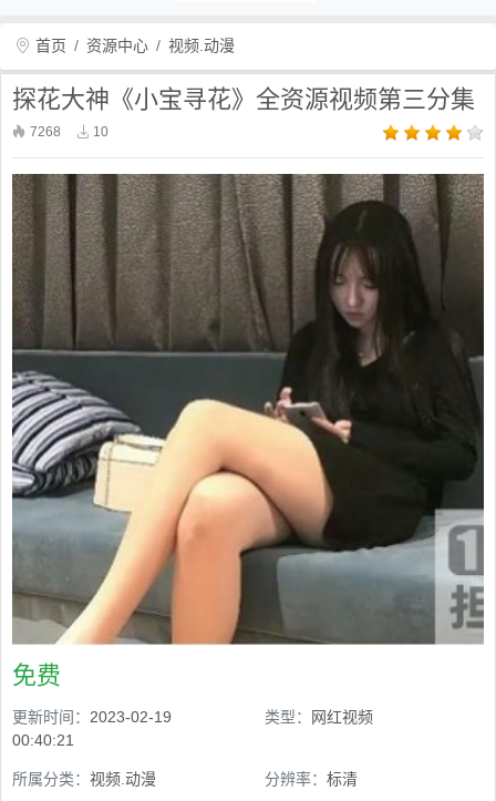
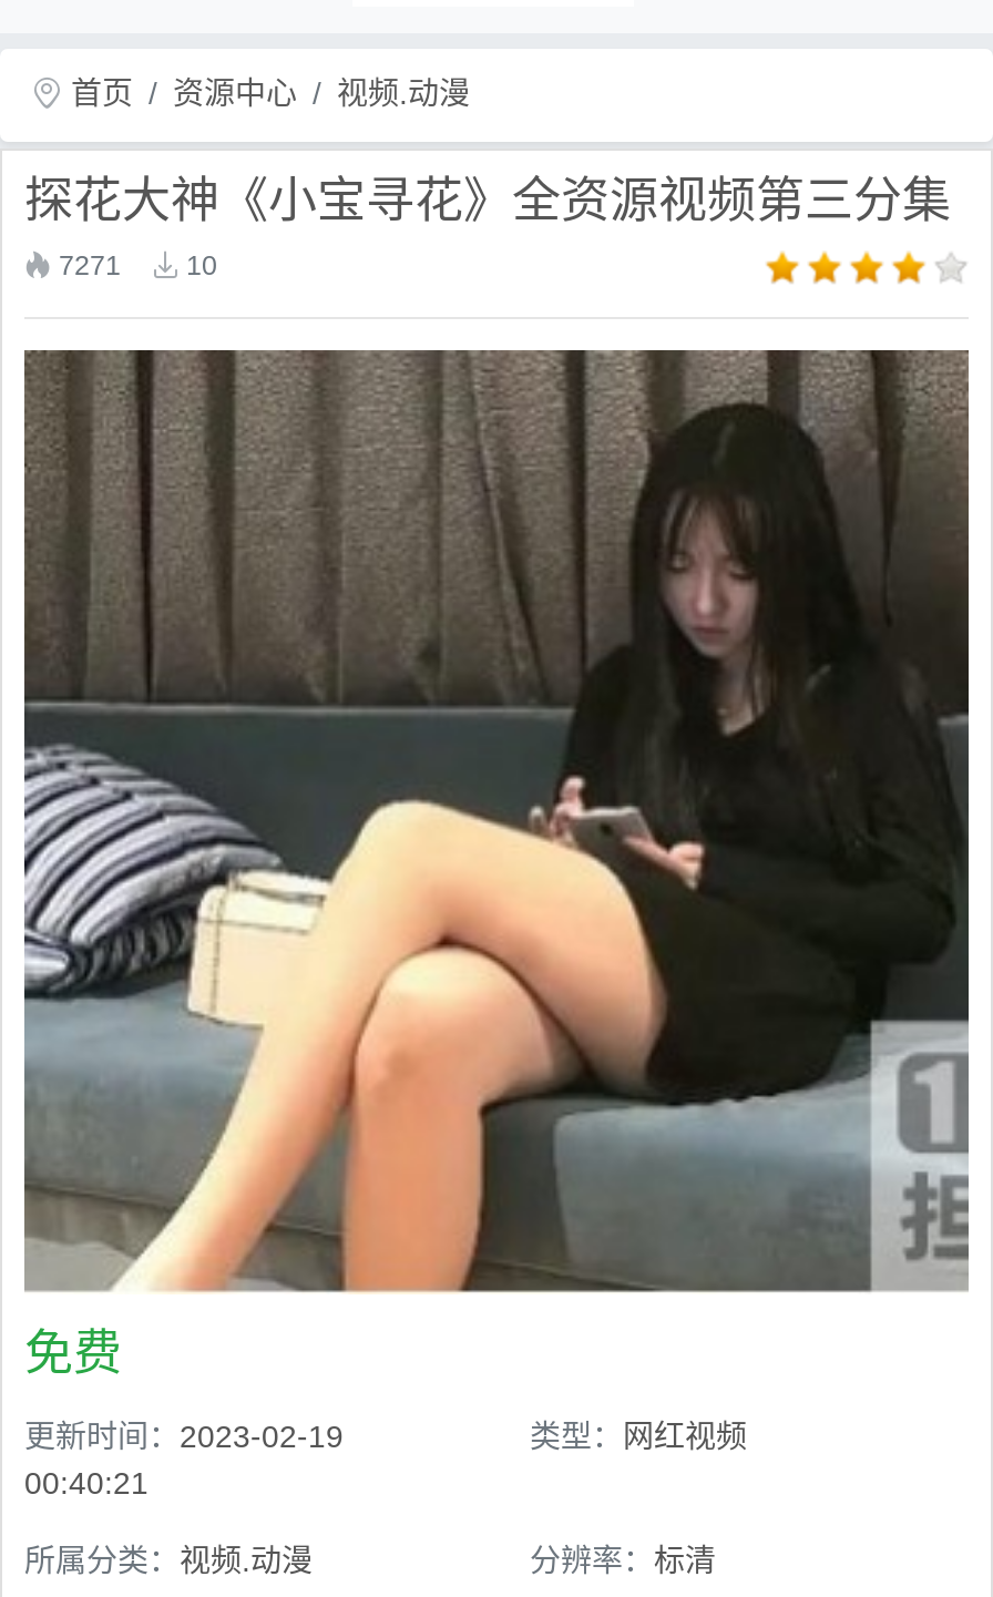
[29,124,60,140] 7268 -> [59,251,121,282] 7271

